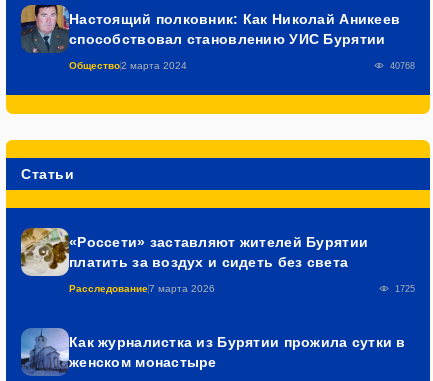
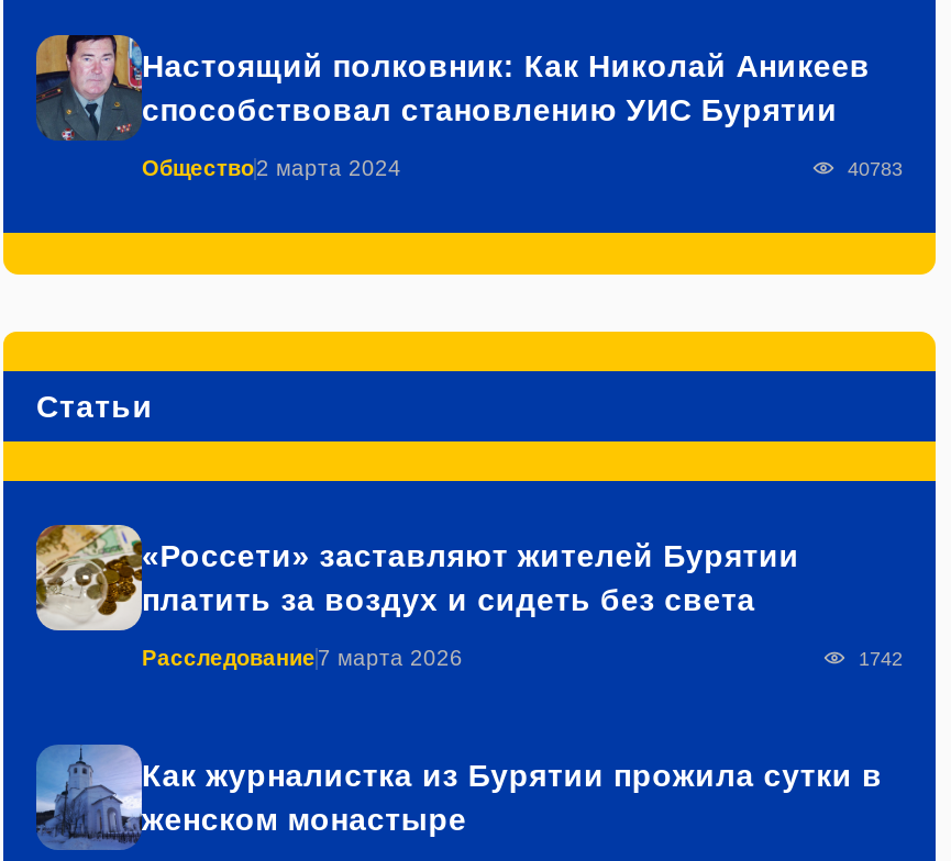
[390,61,415,71] 40768 -> [848,159,903,181] 40783
[395,284,415,294] 1725 -> [859,649,903,671] 1742

